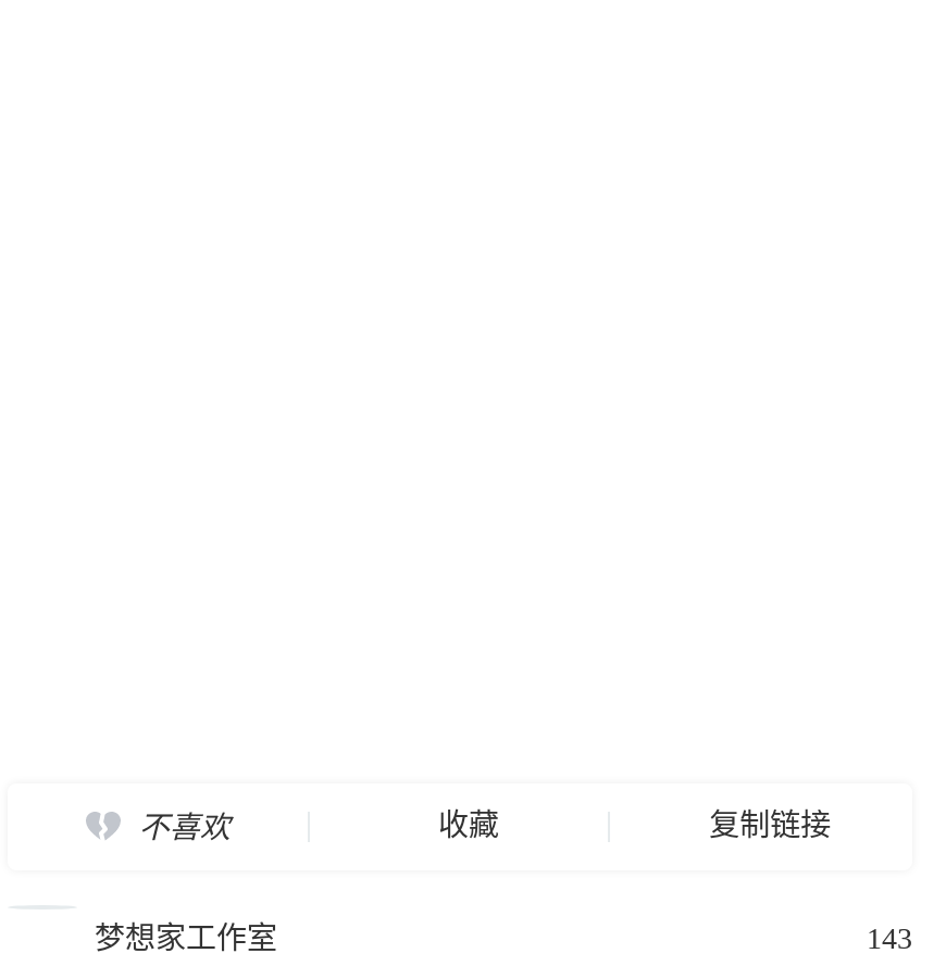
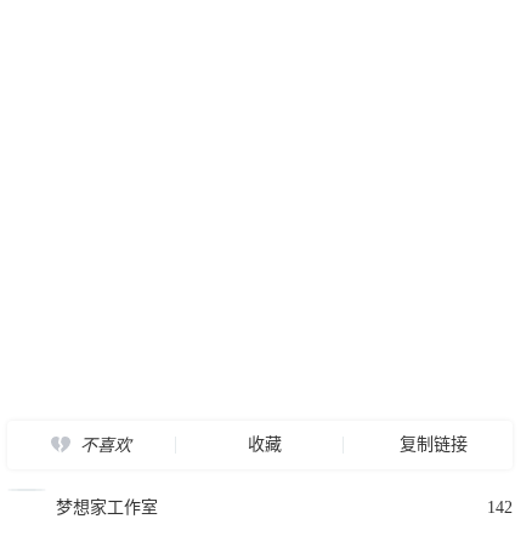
[867,923,912,955] 143 -> [487,498,513,517] 142

